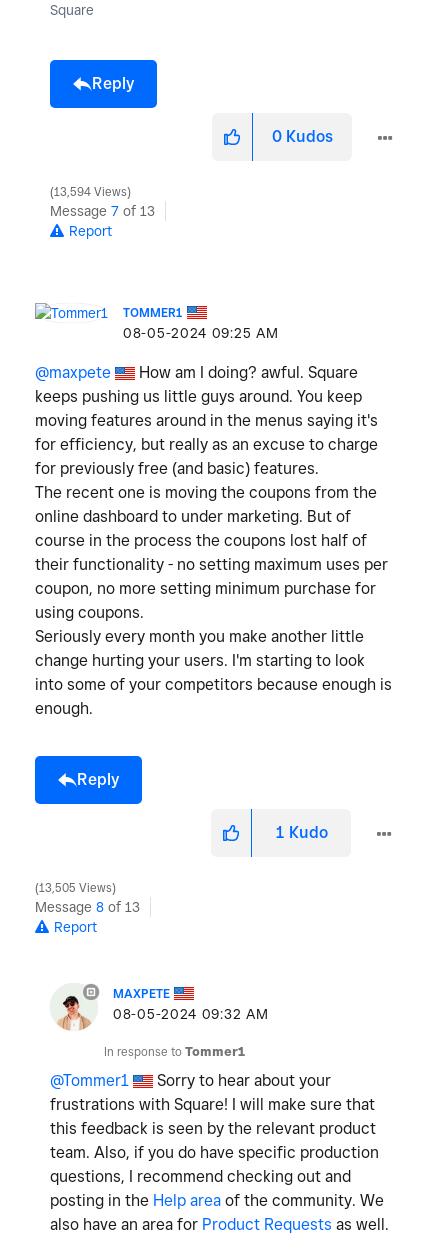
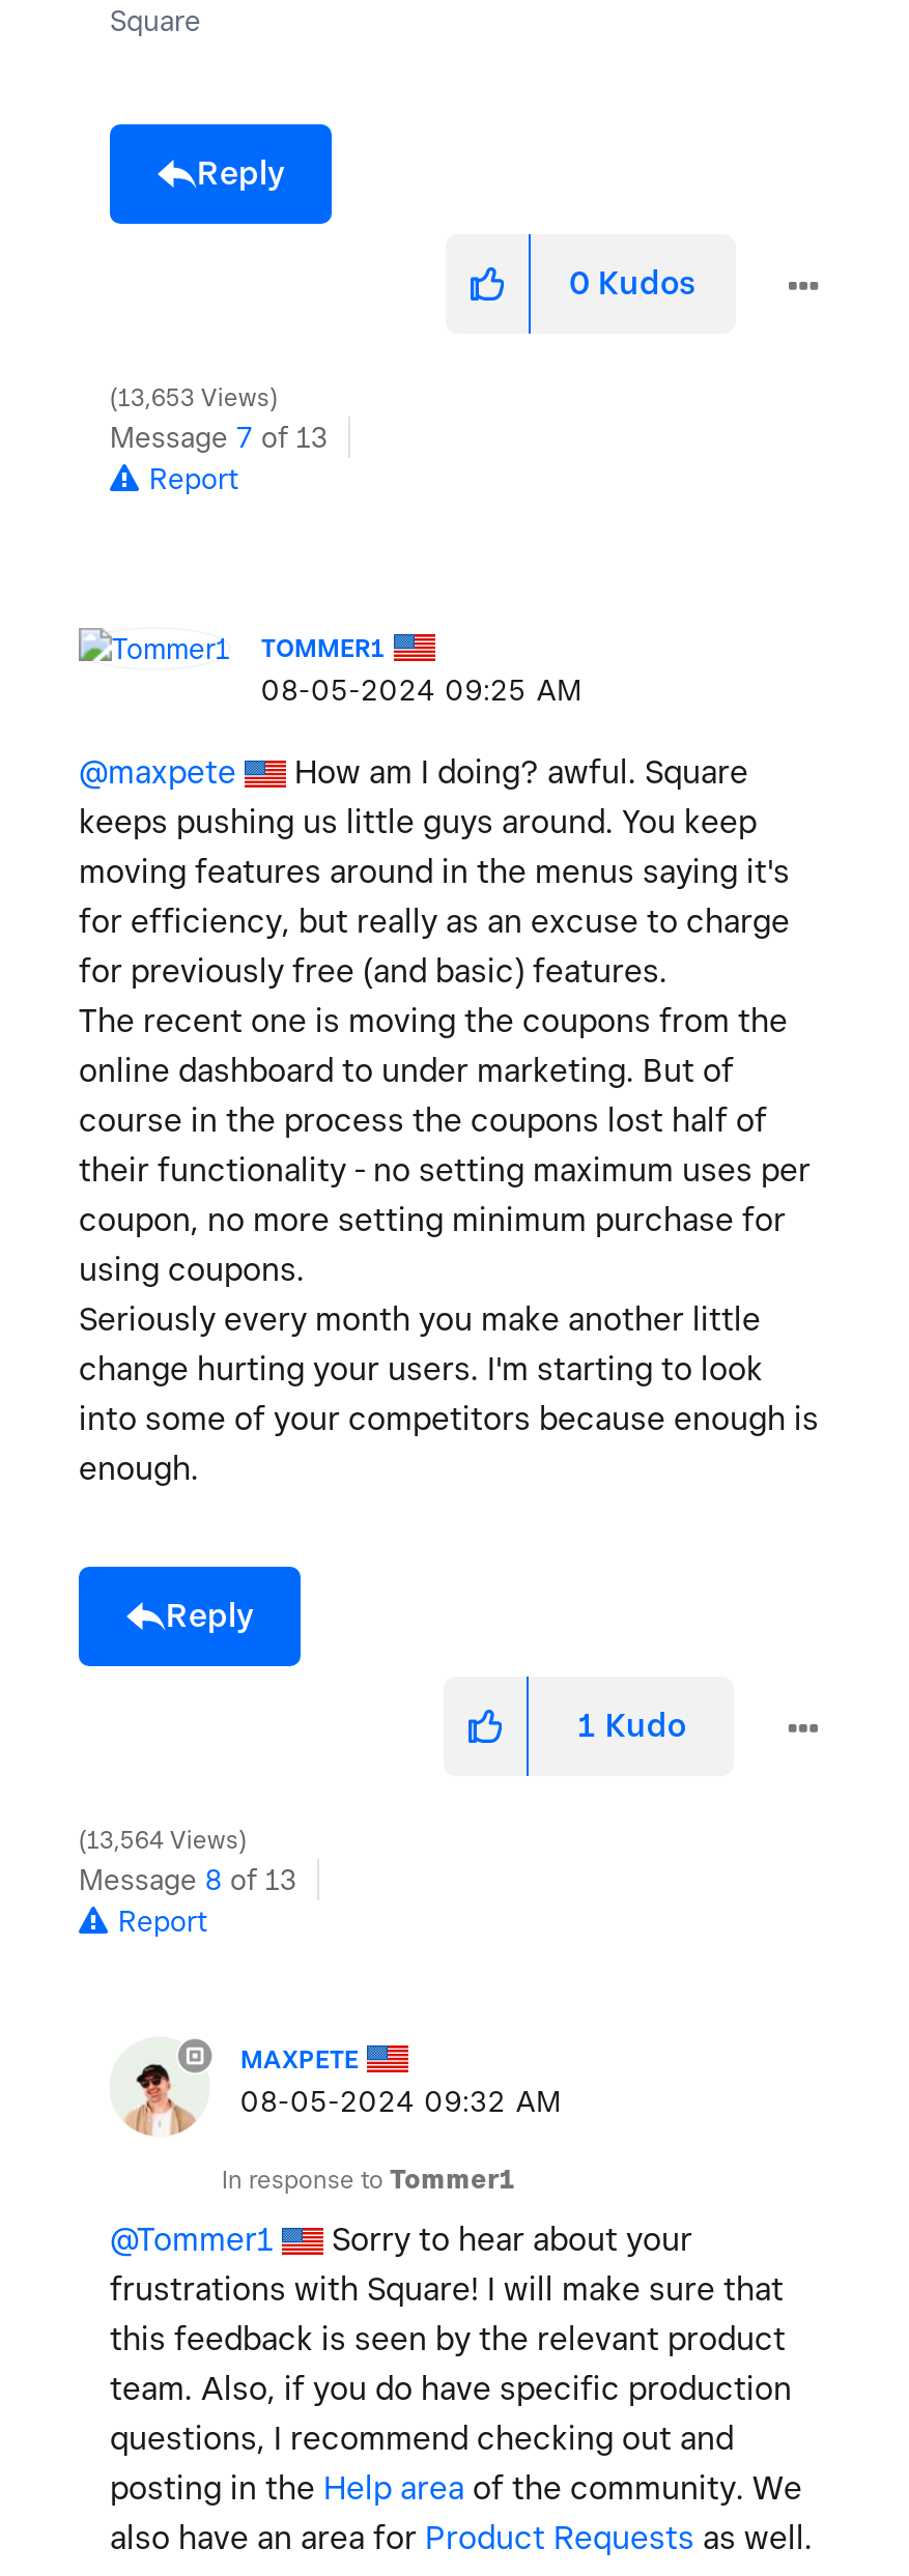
[51,185,130,199] 13,594 Views -> [112,383,276,412] 13,653 Views
[36,881,115,895] 13,505 Views -> [81,1826,245,1855] 13,564 Views

